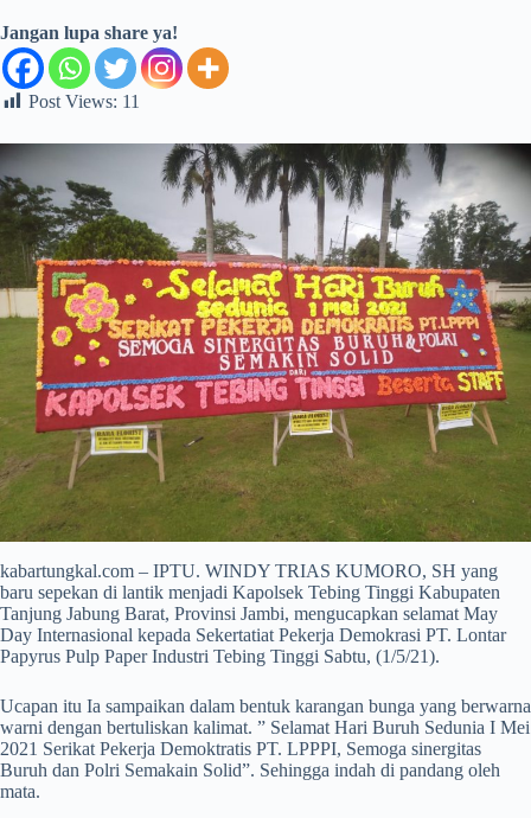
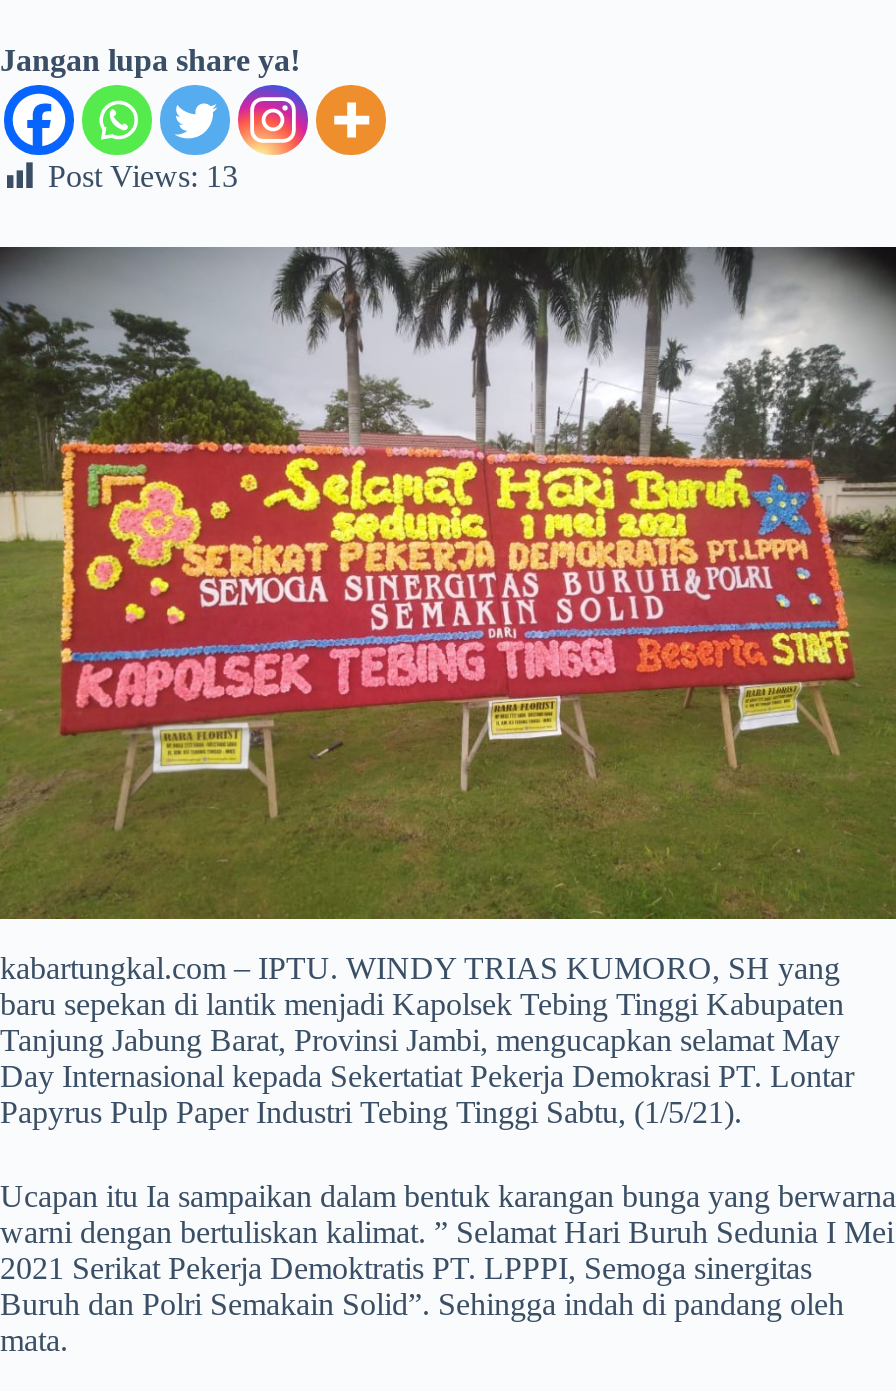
[28,91,140,111] Post Views: 11 -> [48,159,238,193] Post Views: 13

